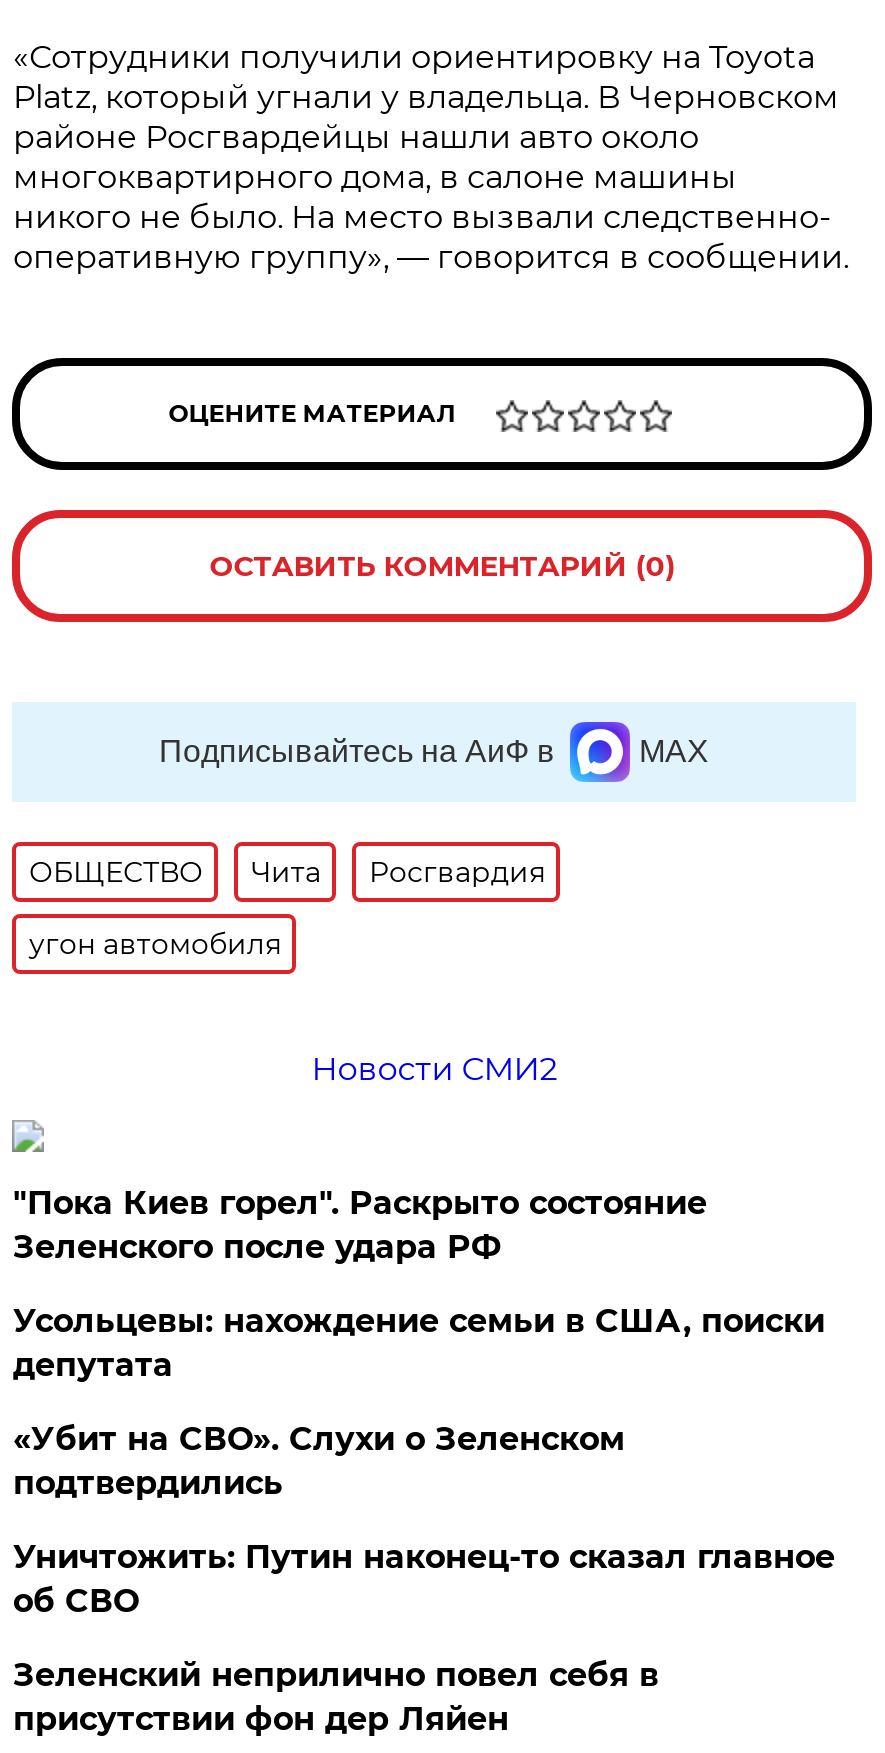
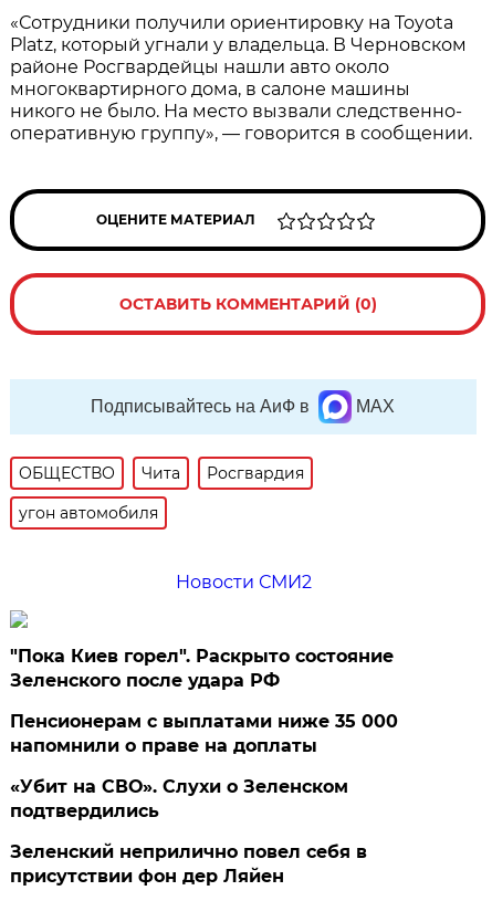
[13,1302,825,1384] Усольцевы: нахождение семьи в США, поиски | депутата -> [10,711,398,756] Пенсионерам с выплатами ниже 35 000 | напомнили о праве на доплаты
[13,1538,835,1620] Уничтожить: Путин наконец-то сказал главное | об СВО -> none

